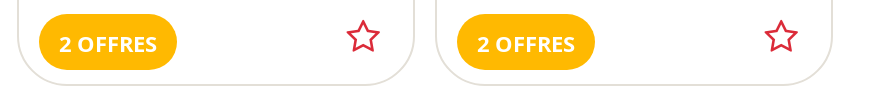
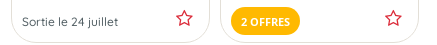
[59,27,157,57] 2 OFFRES -> [22,13,118,28] Sortie le 24 juillet

